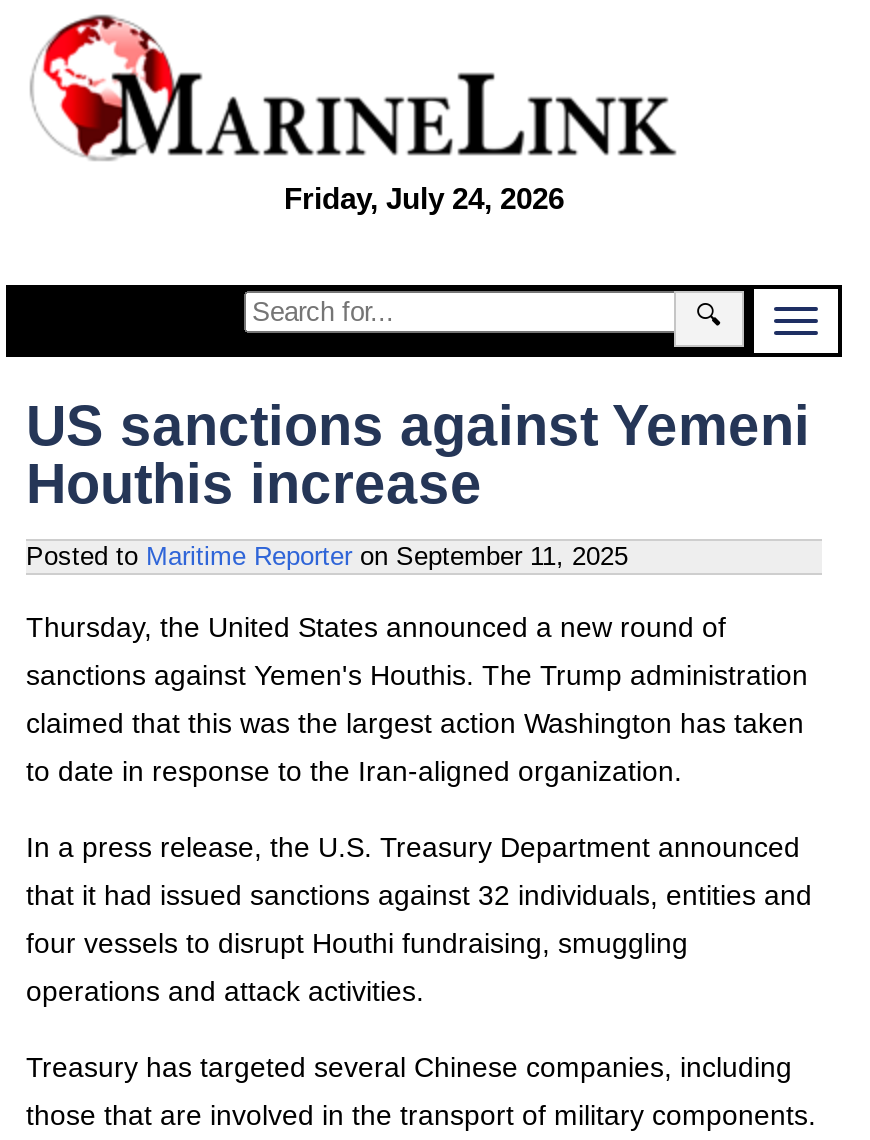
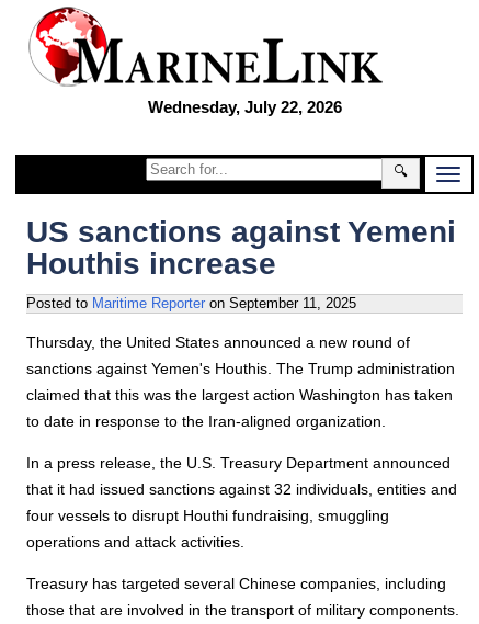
[284,181,564,215] Friday, July 24, 2026 -> [147,98,341,116] Wednesday, July 22, 2026

